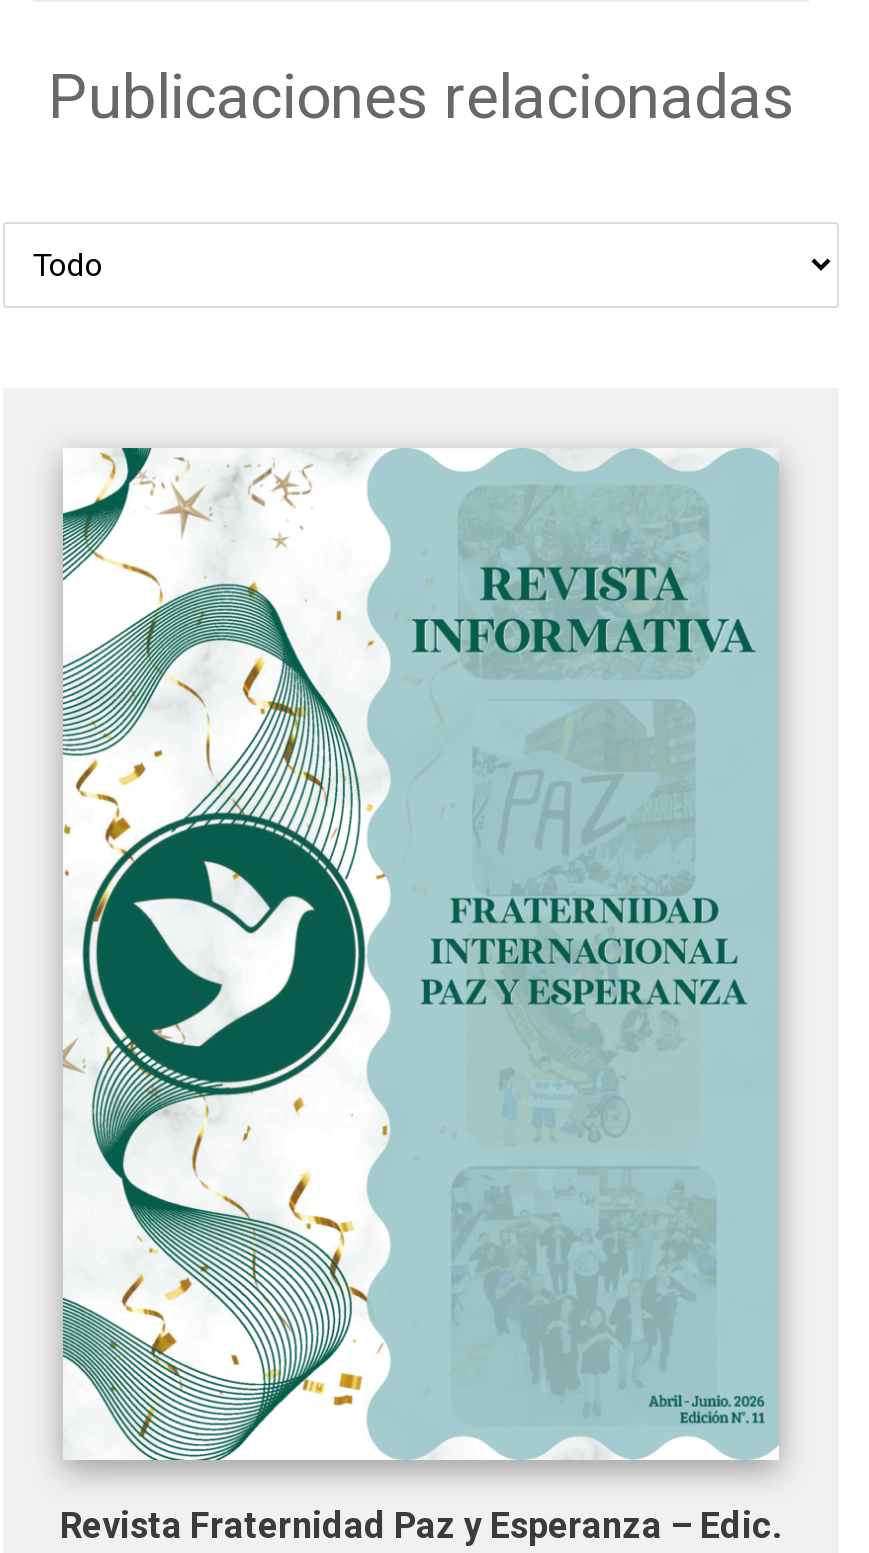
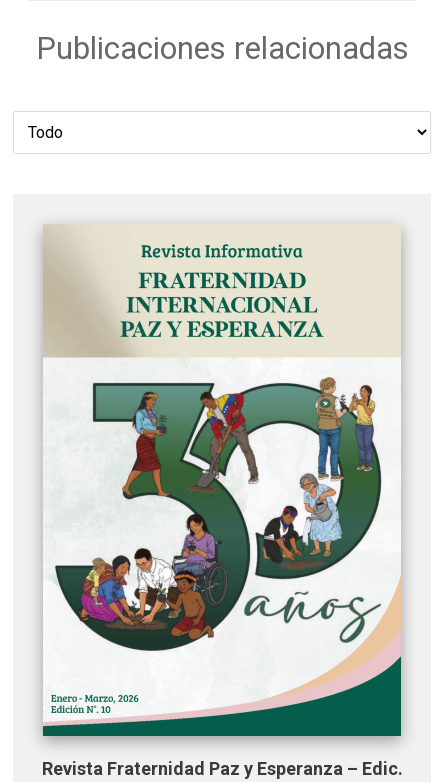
[61,446,779,1460] [image] -> [42,224,402,737] [image]

